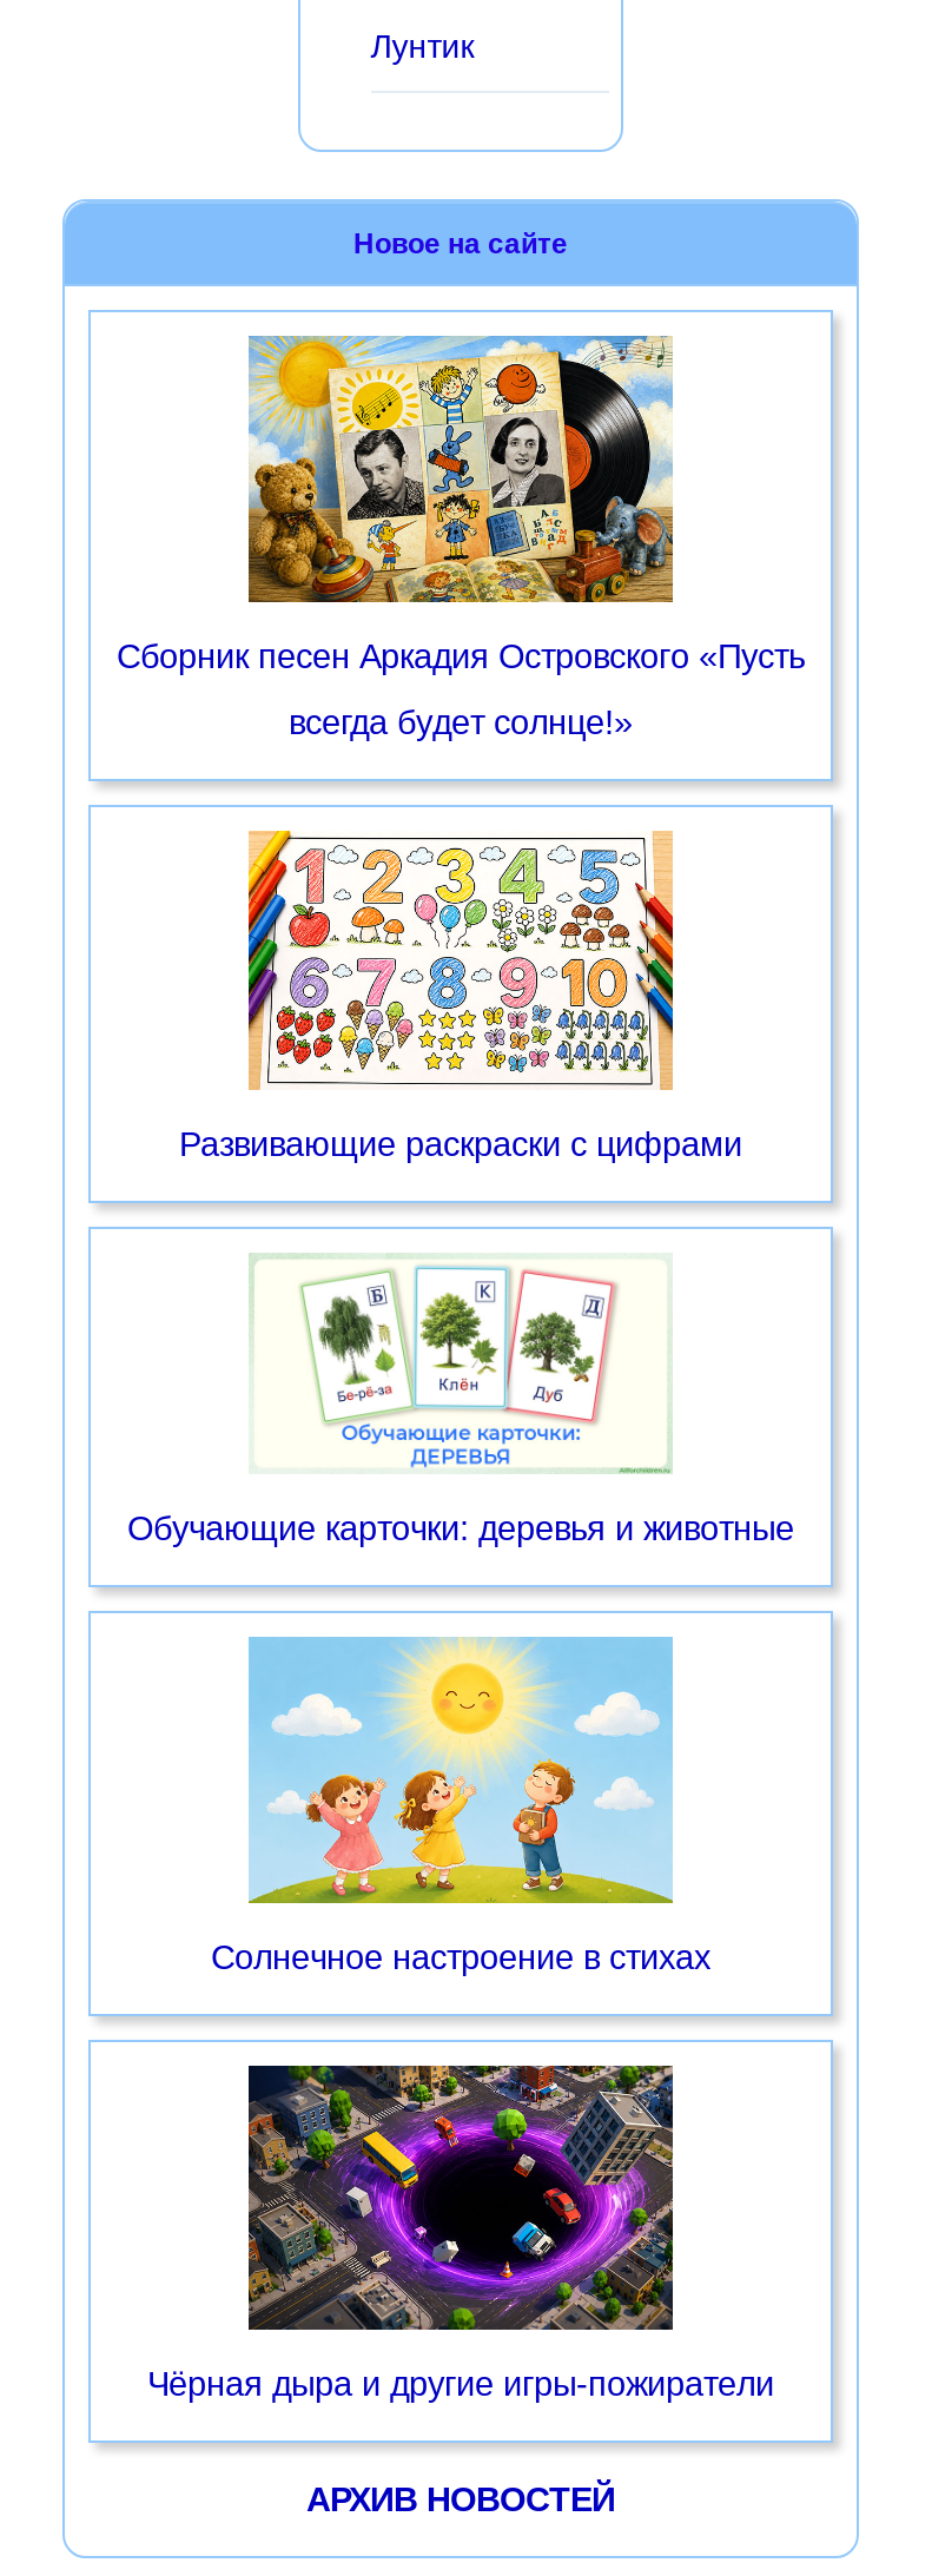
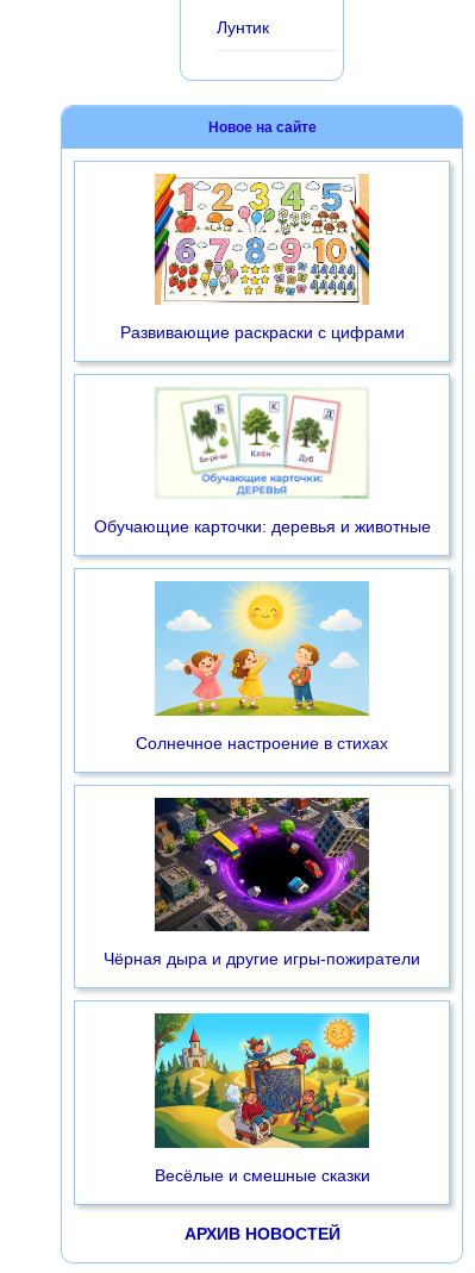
[117,333,805,741] [image] | Сборник песен Аркадия Островского «Пусть | всегда будет солнце!» -> none
moved [127,828,794,2403] -> [93,173,430,969]: [image] | Развивающие раскраски с цифрами | Обучающие карточки: деревья и животные | Солнечное настроение в стихах | Чёрная дыра и другие игры-пожиратели
none -> [154,1012,370,1185] [image] | Весёлые и смешные сказки

